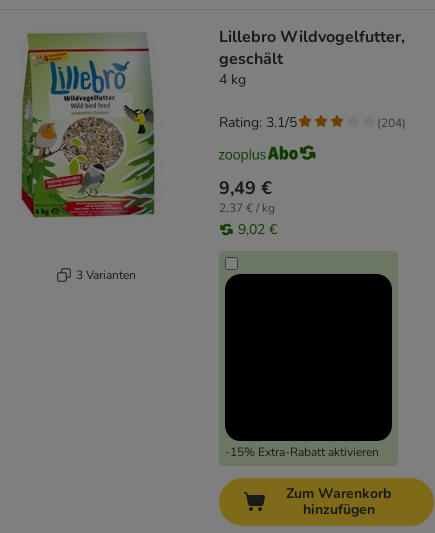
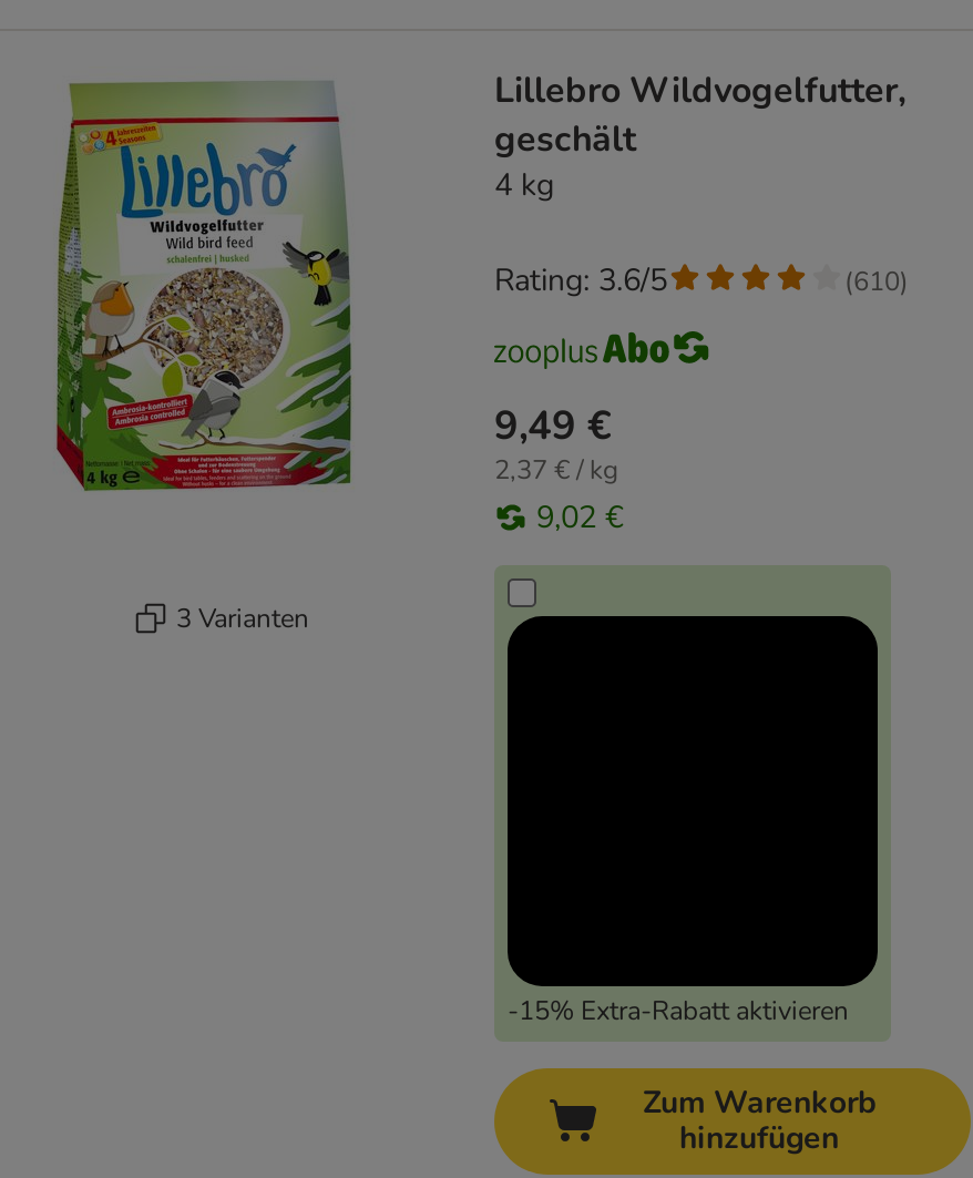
[219,113,297,132] Rating: 3.1/5 -> [494,260,667,302] Rating: 3.6/5
[377,115,406,131] (204) -> [844,263,909,298] (610)

